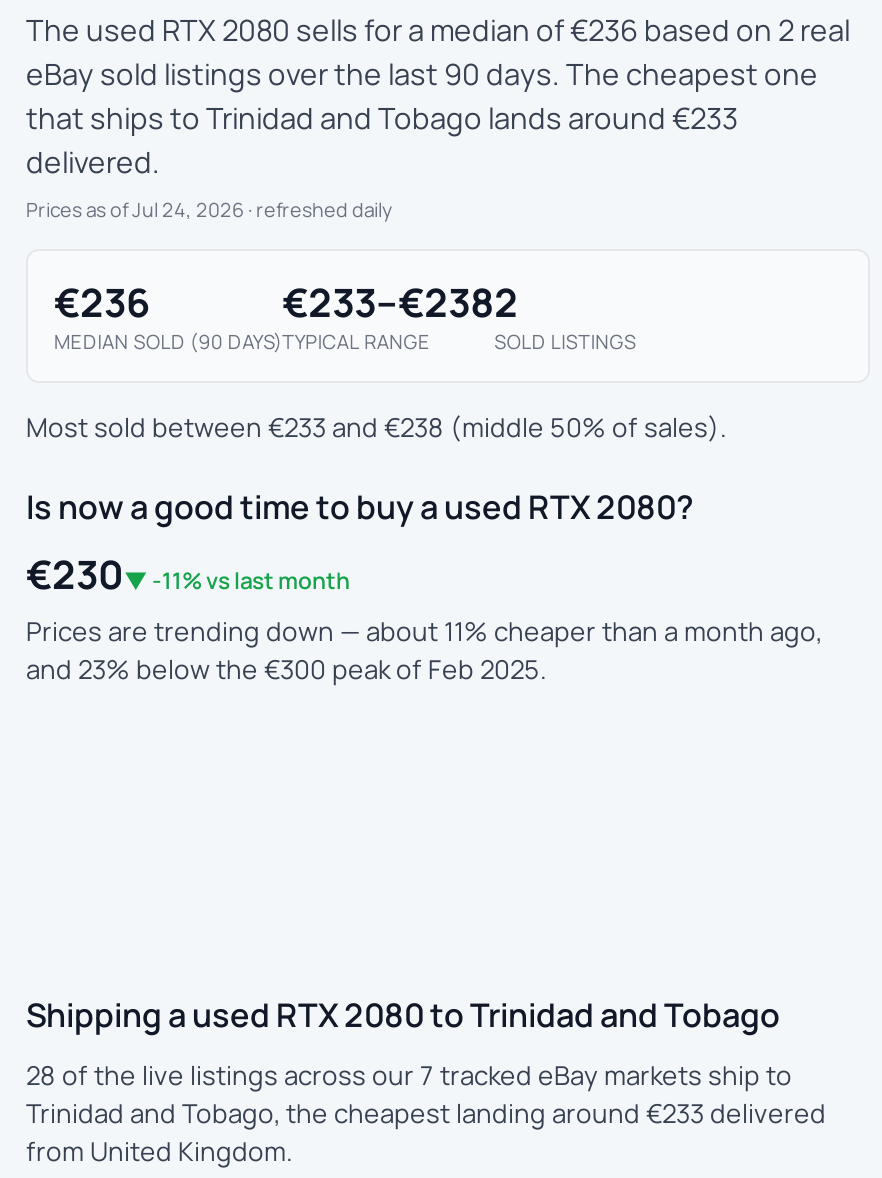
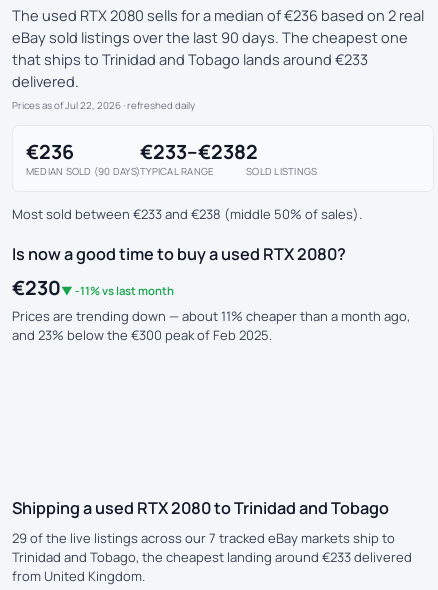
[26,196,392,222] Prices as of Jul 24, 2026 · refreshed daily -> [12,98,195,111] Prices as of Jul 22, 2026 · refreshed daily
[26,1057,792,1093] 28 of the live listings across our 7 tracked eBay markets ship to -> [12,529,395,547] 29 of the live listings across our 7 tracked eBay markets ship to

